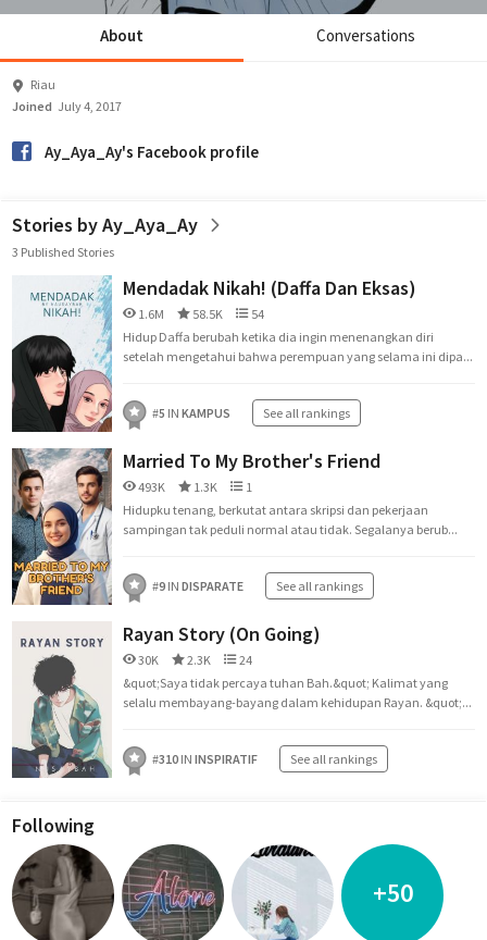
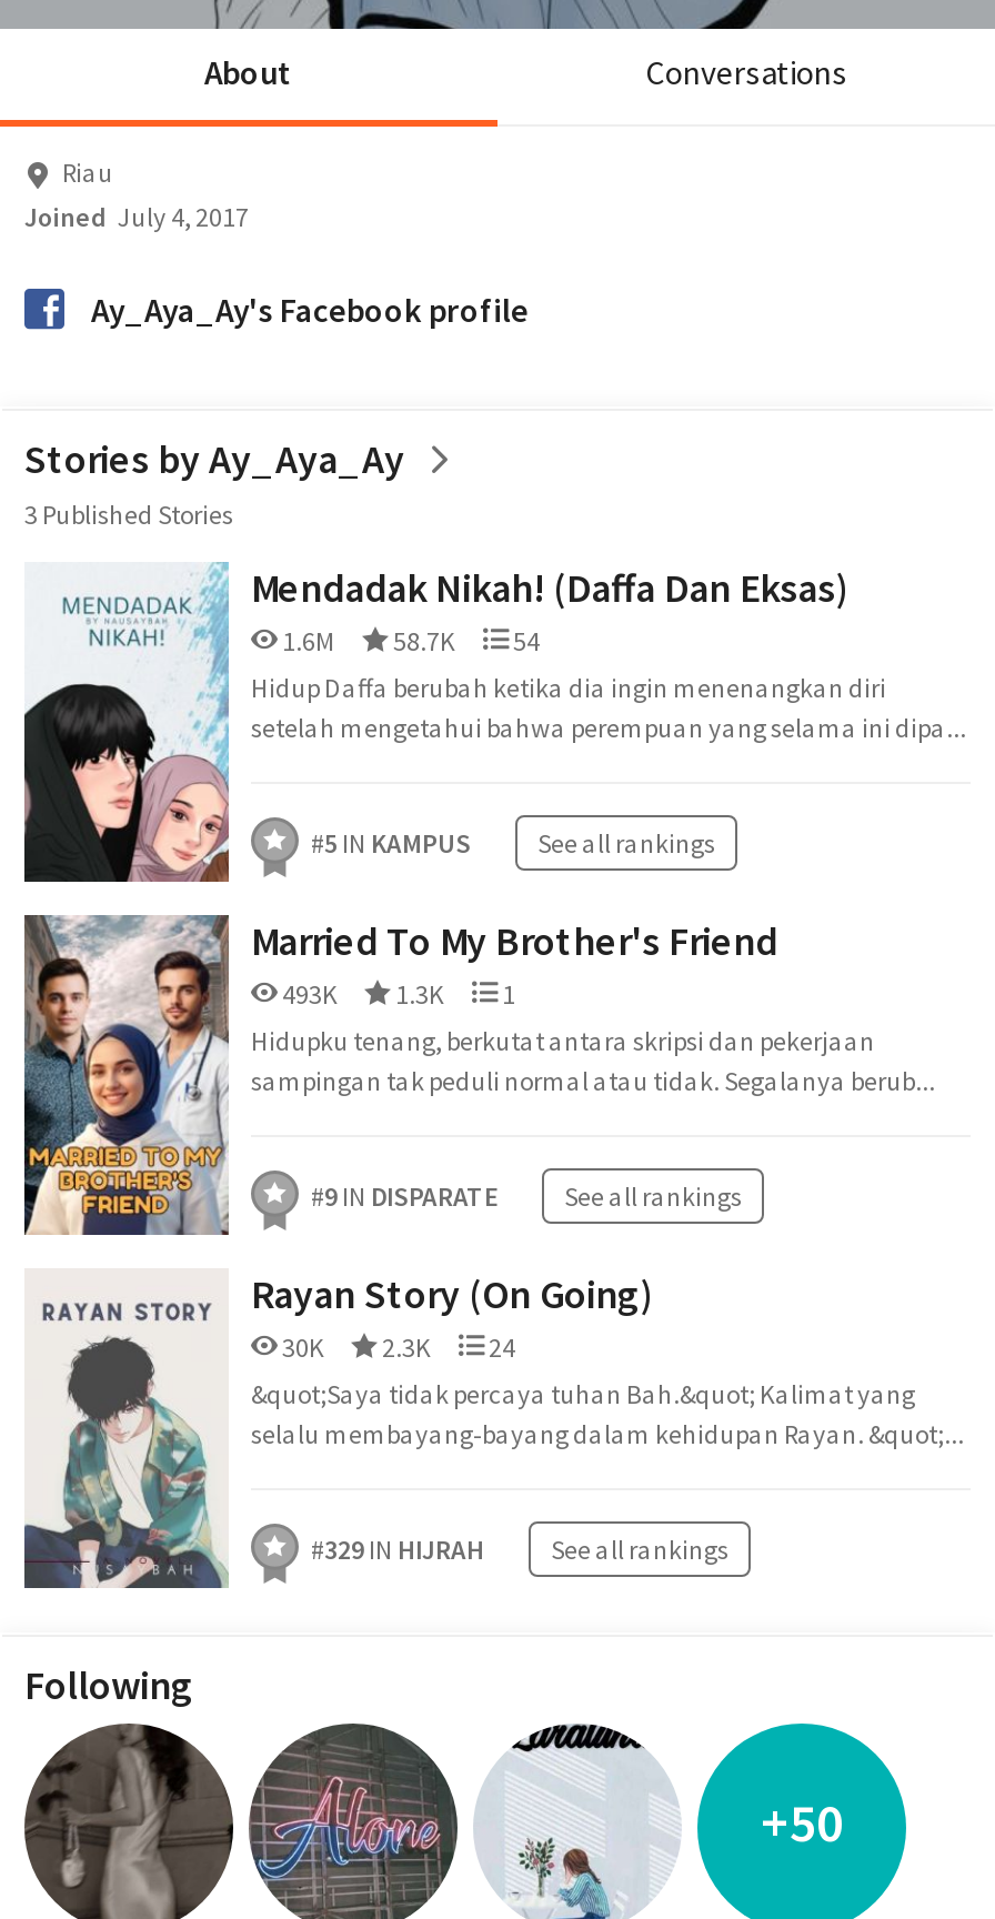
[136,306,264,322] 1.6M 58.5K 54 -> [278,624,540,657] 1.6M 58.7K 54
[152,751,258,767] #310 IN INSPIRATIF -> [311,1533,484,1566] #329 IN HIJRAH

